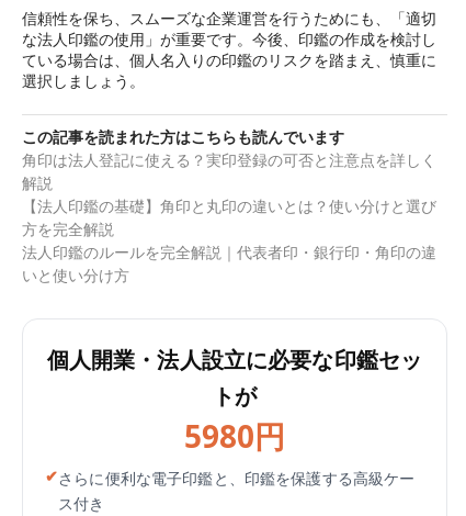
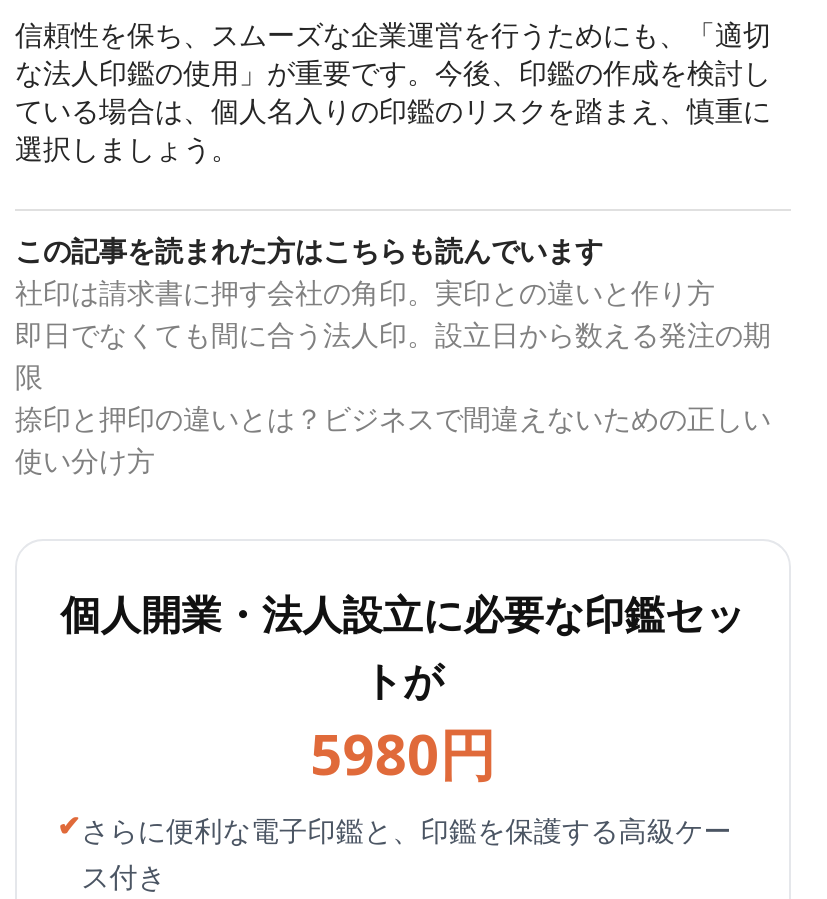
[22,151,436,284] 角印は法人登記に使える？実印登録の可否と注意点を詳しく | 解説 | 【法人印鑑の基礎】角印と丸印の違いとは？使い分けと選び | 方を完全解説 | 法人印鑑のルールを完全解説｜代表者印・銀行印・角印の違 | いと使い分け方 -> [15,277,771,477] 社印は請求書に押す会社の角印。実印との違いと作り方 | 即日でなくても間に合う法人印。設立日から数える発注の期 | 限 | 捺印と押印の違いとは？ビジネスで間違えないための正しい | 使い分け方

